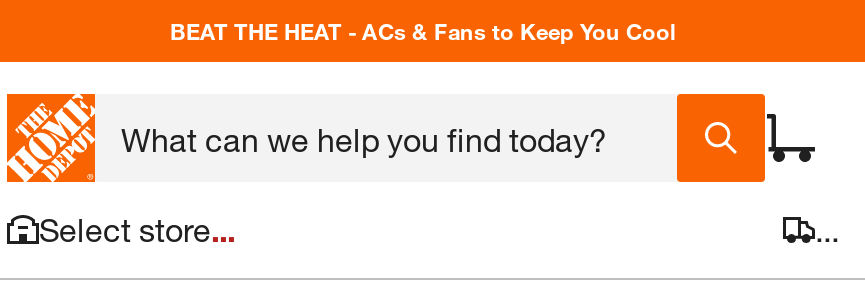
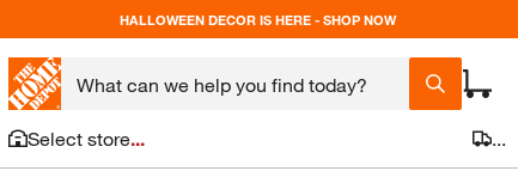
[170,16,676,44] BEAT THE HEAT - ACs & Fans to Keep You Cool -> [119,11,395,28] HALLOWEEN DECOR IS HERE - SHOP NOW

